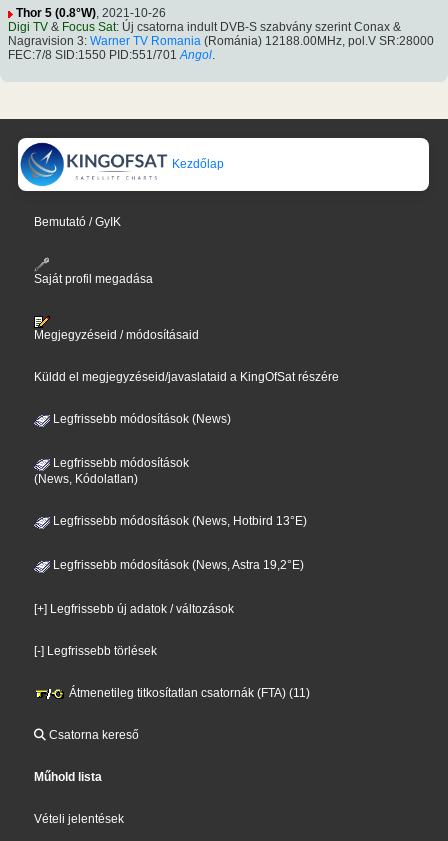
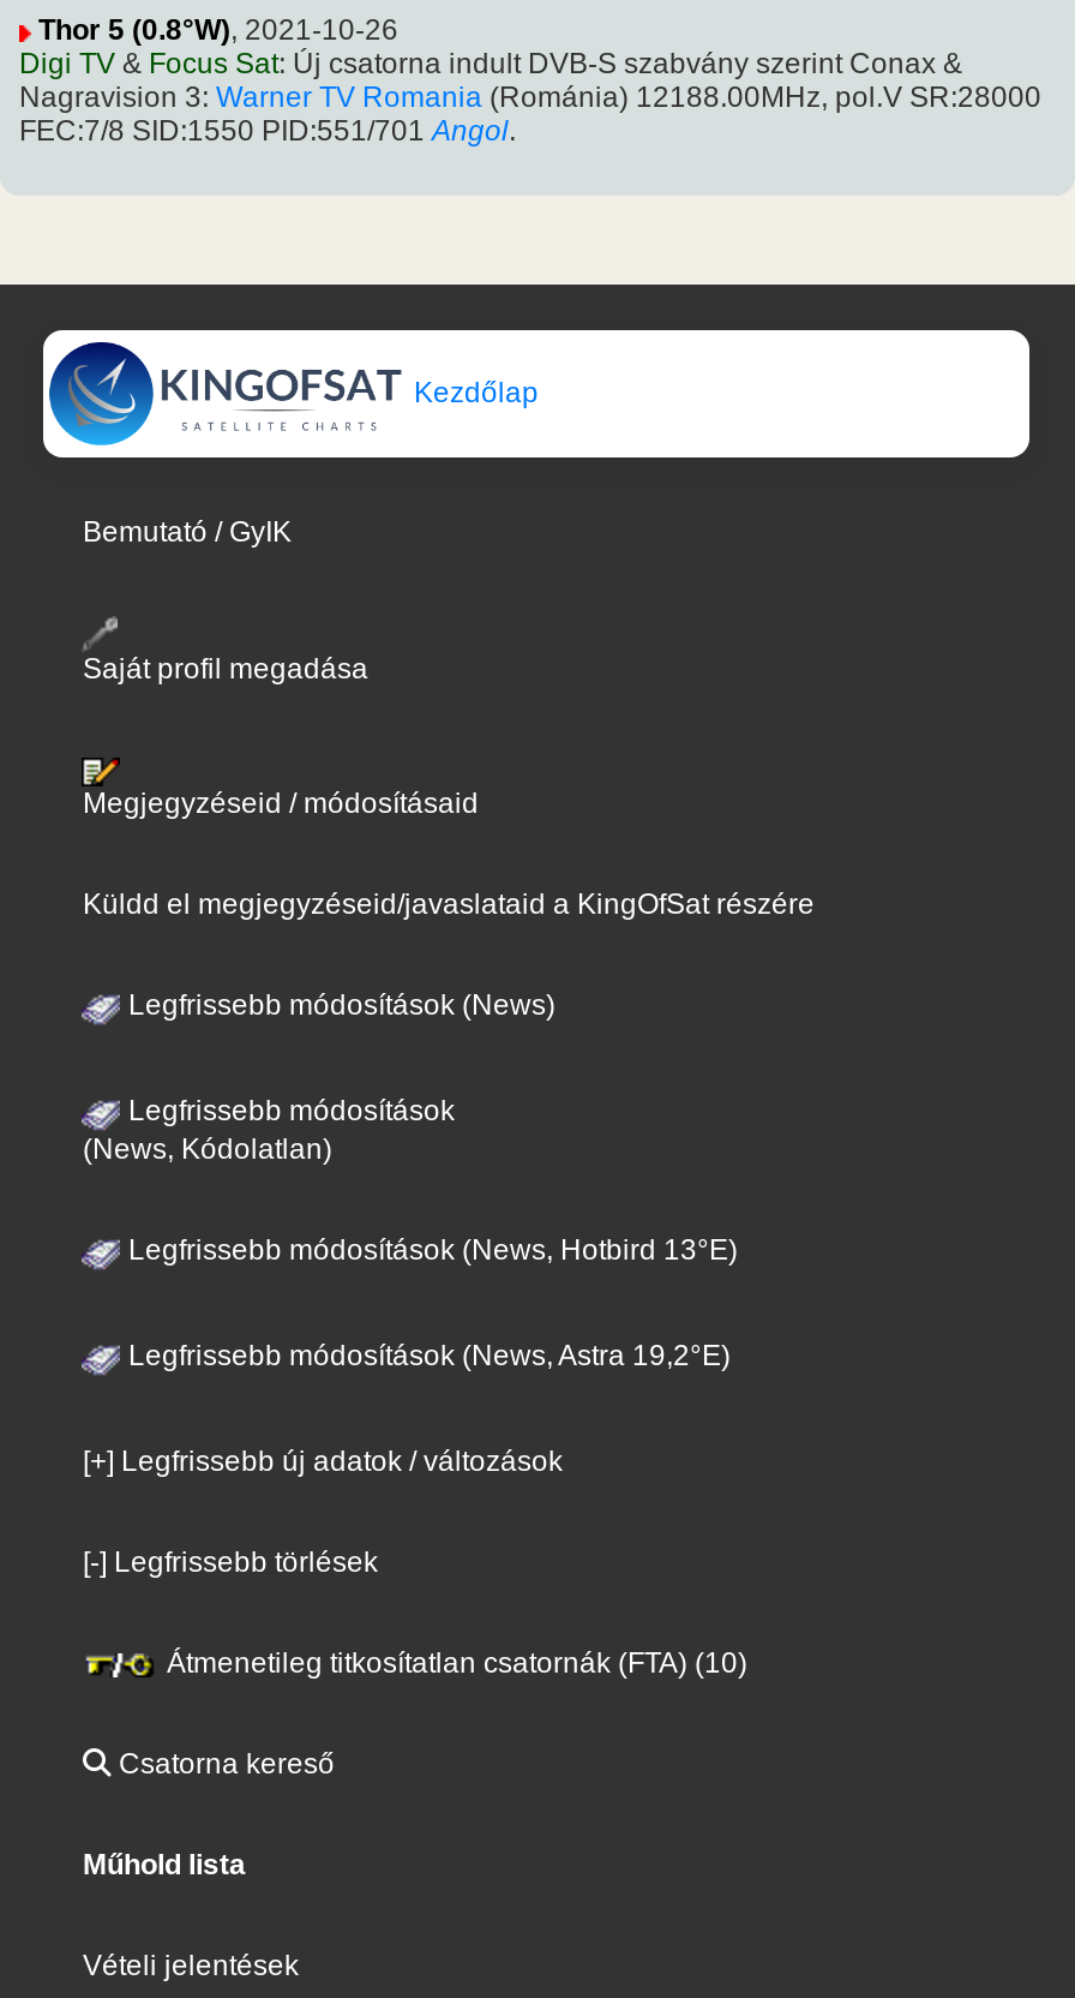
[66,686,310,700] Átmenetileg titkosítatlan csatornák (FTA) (11) -> [159,1646,747,1680] Átmenetileg titkosítatlan csatornák (FTA) (10)

